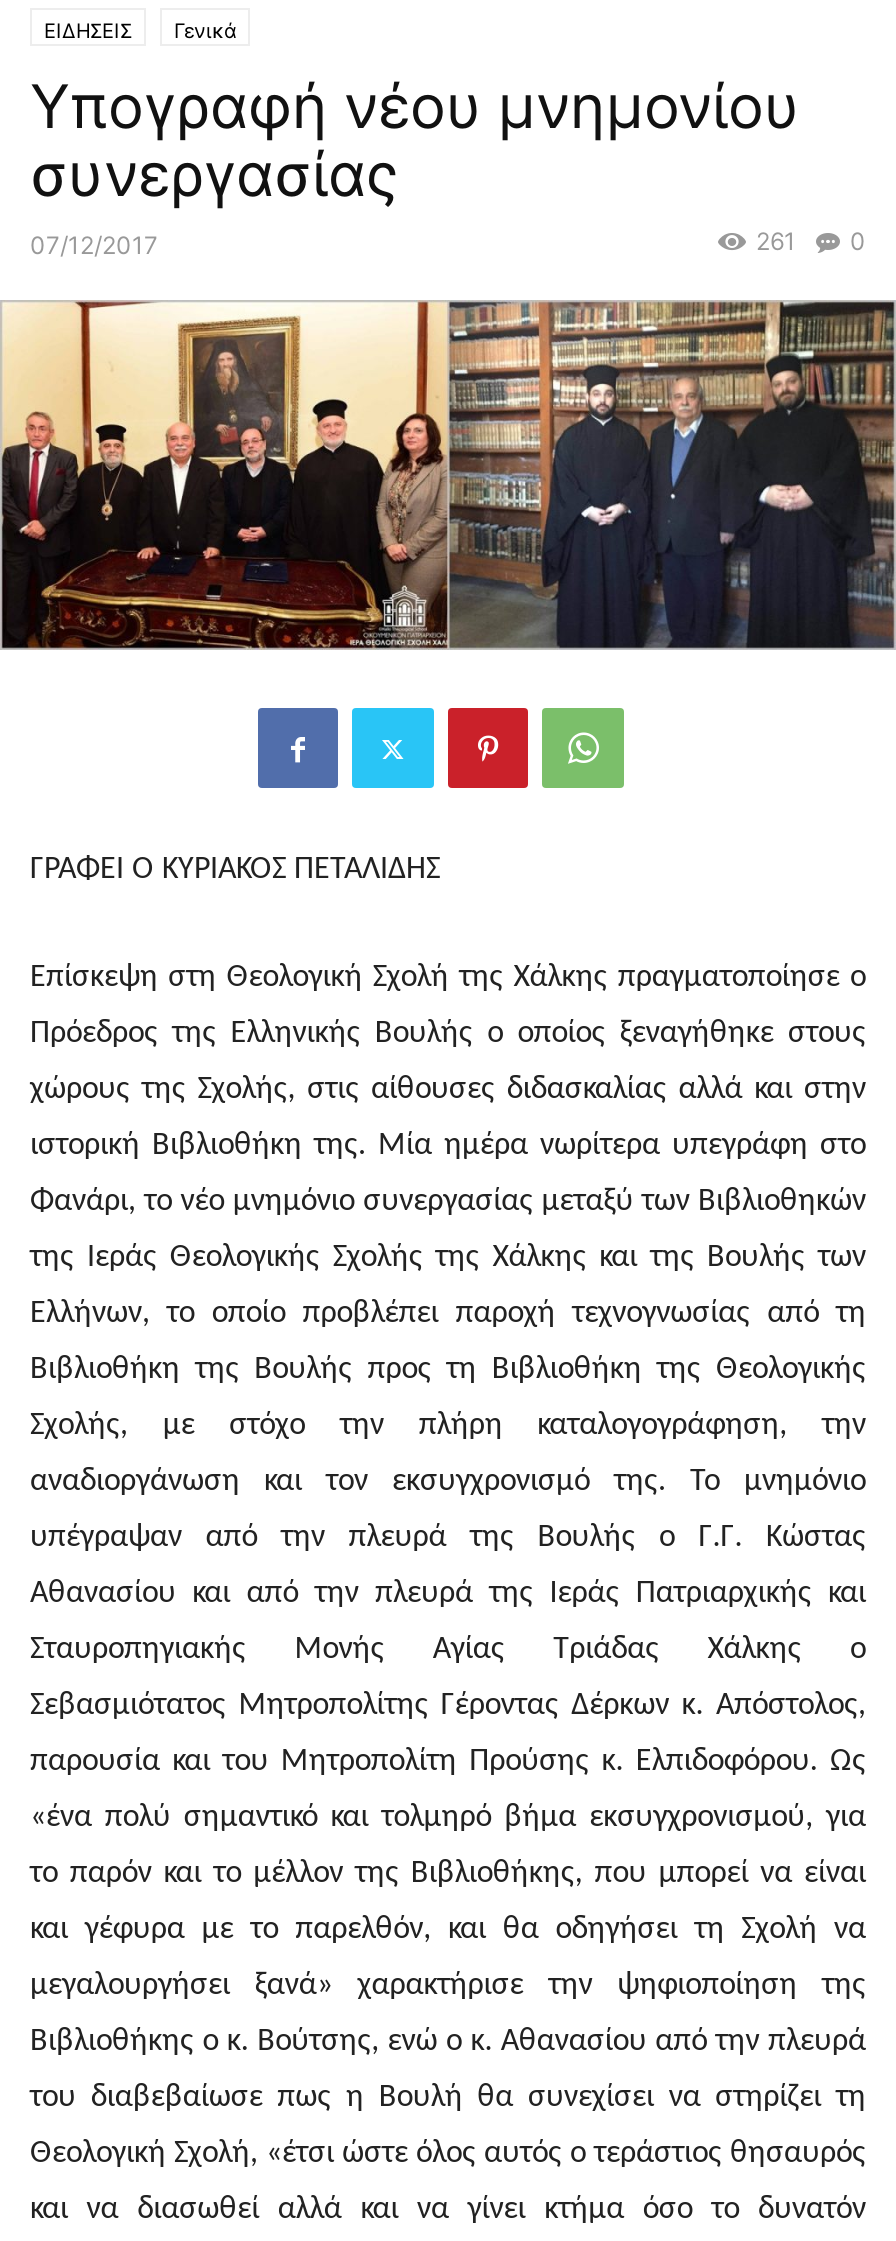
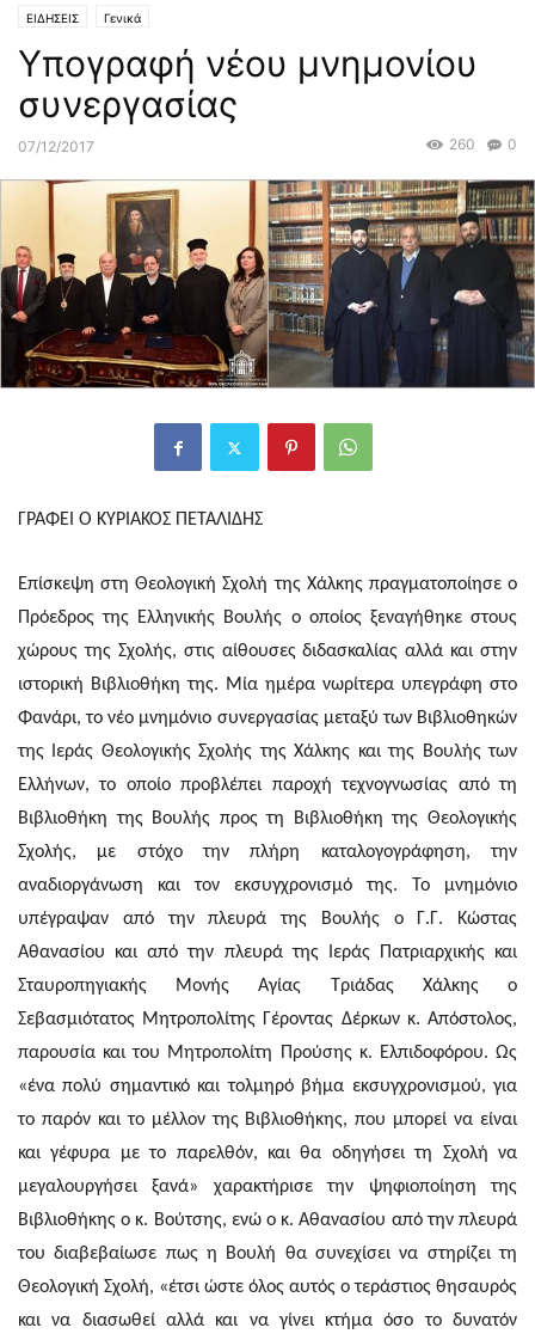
[756,226,866,256] 261 0 -> [449,135,517,153] 260 0

